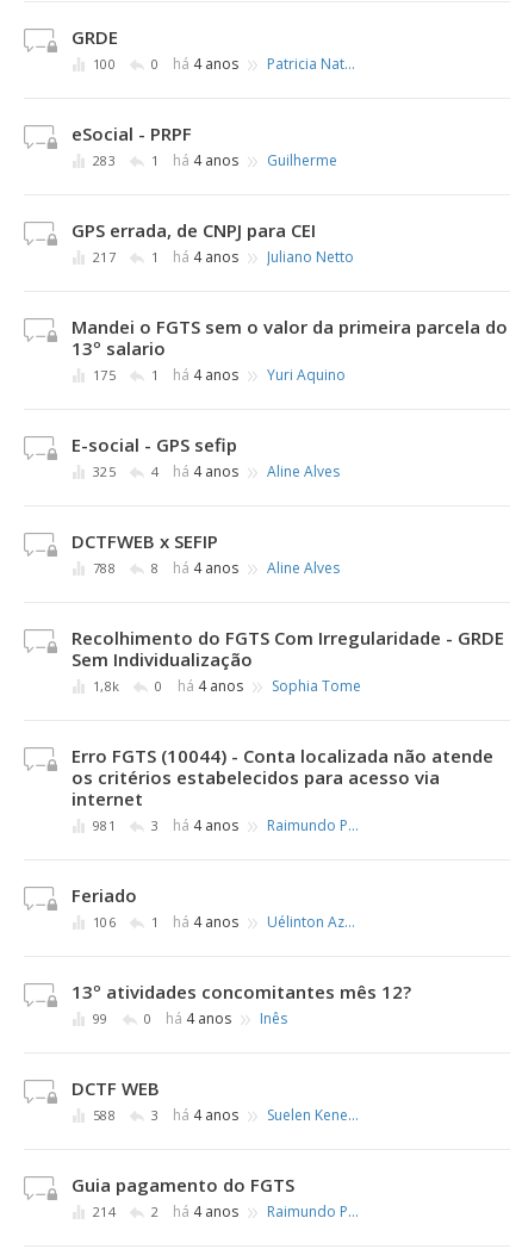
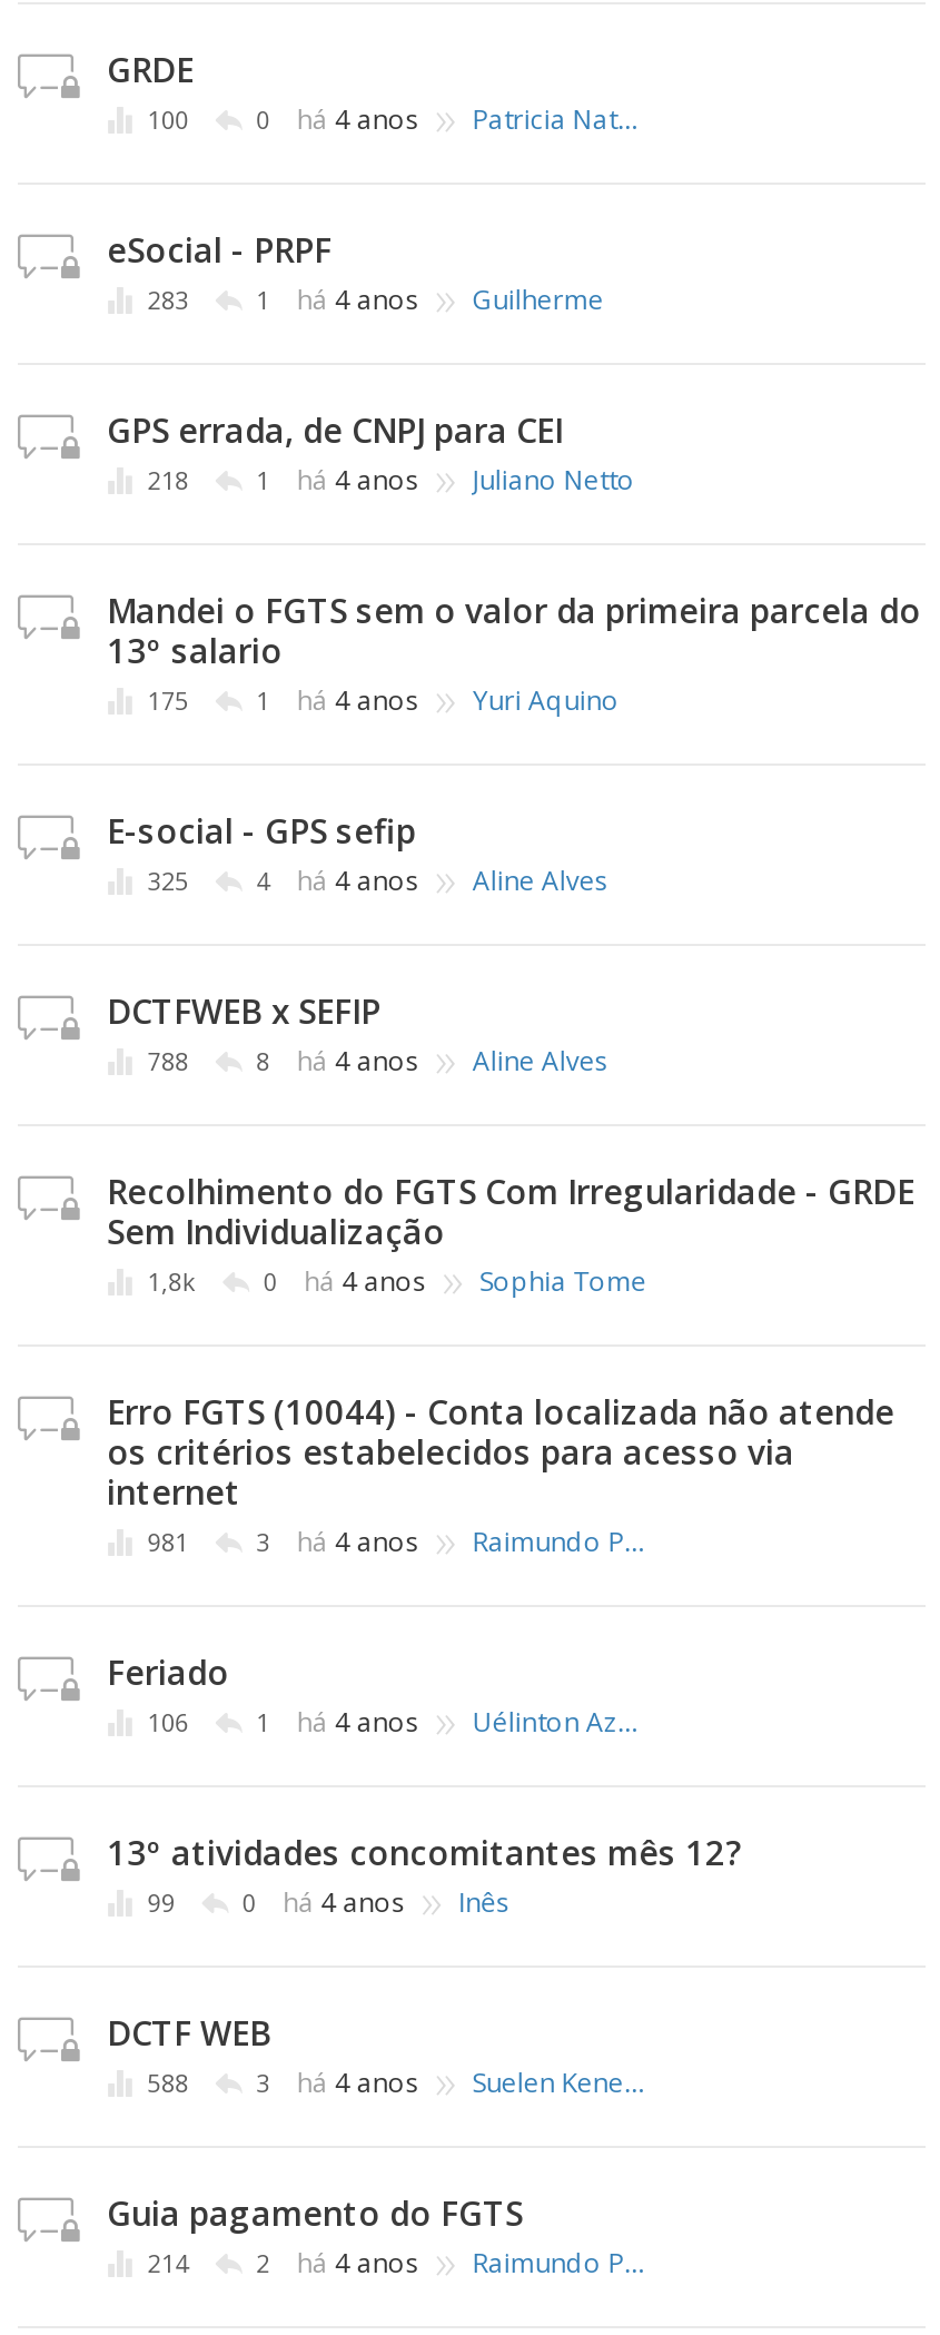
[93,248,115,266] 217 -> [147,463,189,496] 218

